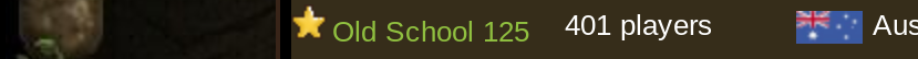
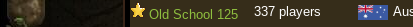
[332,9,713,48] Old School 125 401 players -> [148,4,320,22] Old School 125 337 players

